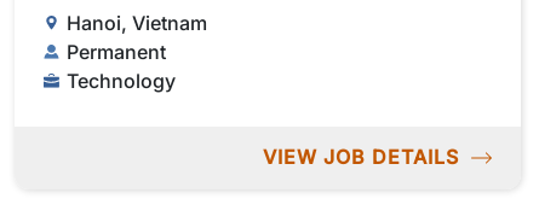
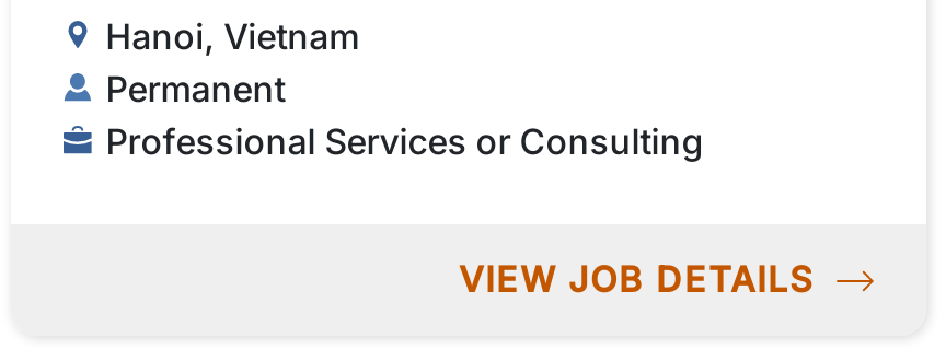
[67,69,176,93] Technology -> [106,118,703,162] Professional Services or Consulting

